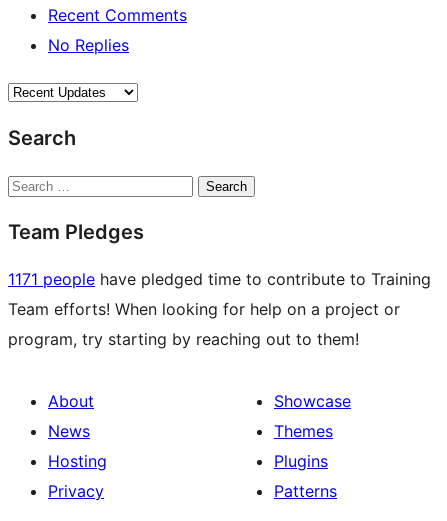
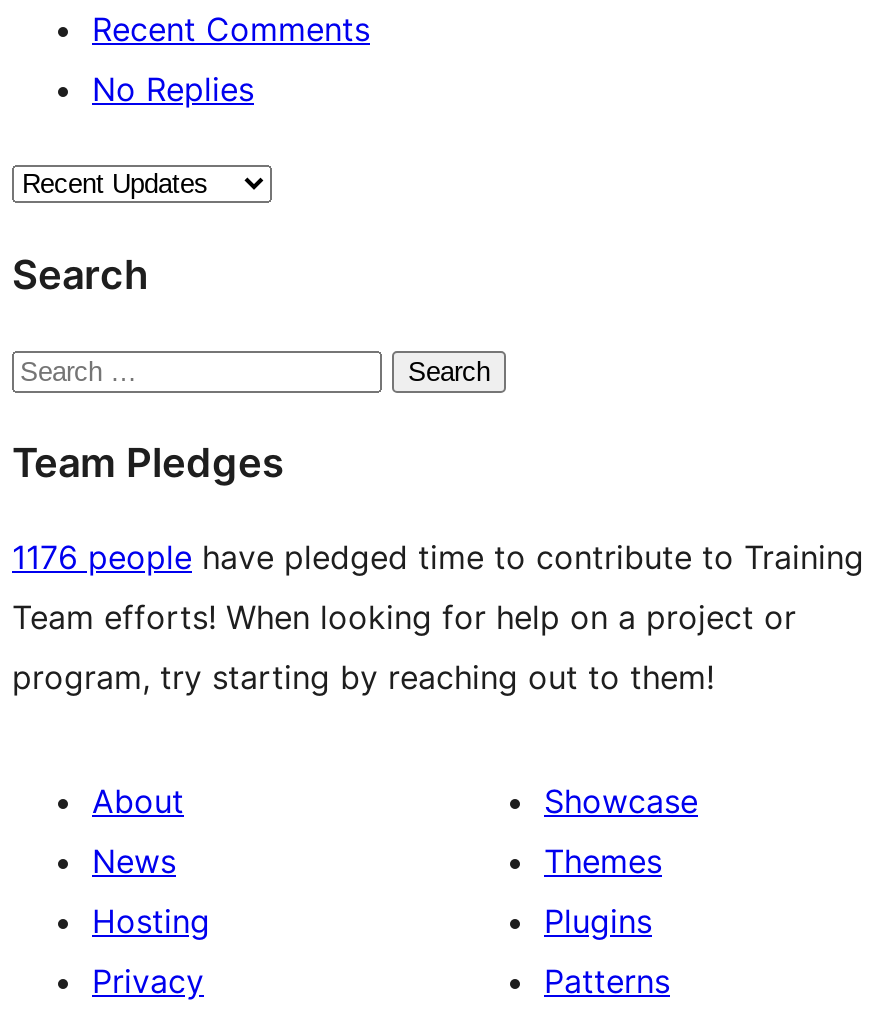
[8,269,431,289] 1171 people have pledged time to contribute to Training -> [12,537,864,577] 1176 people have pledged time to contribute to Training

